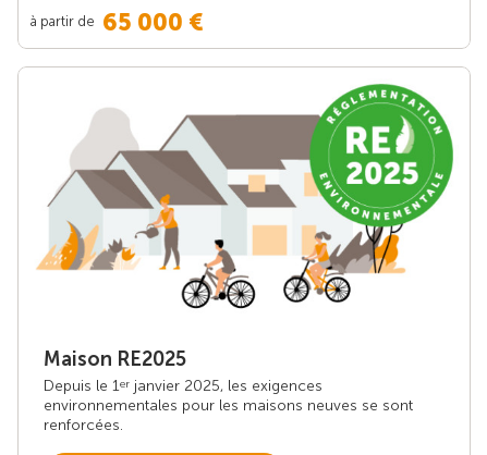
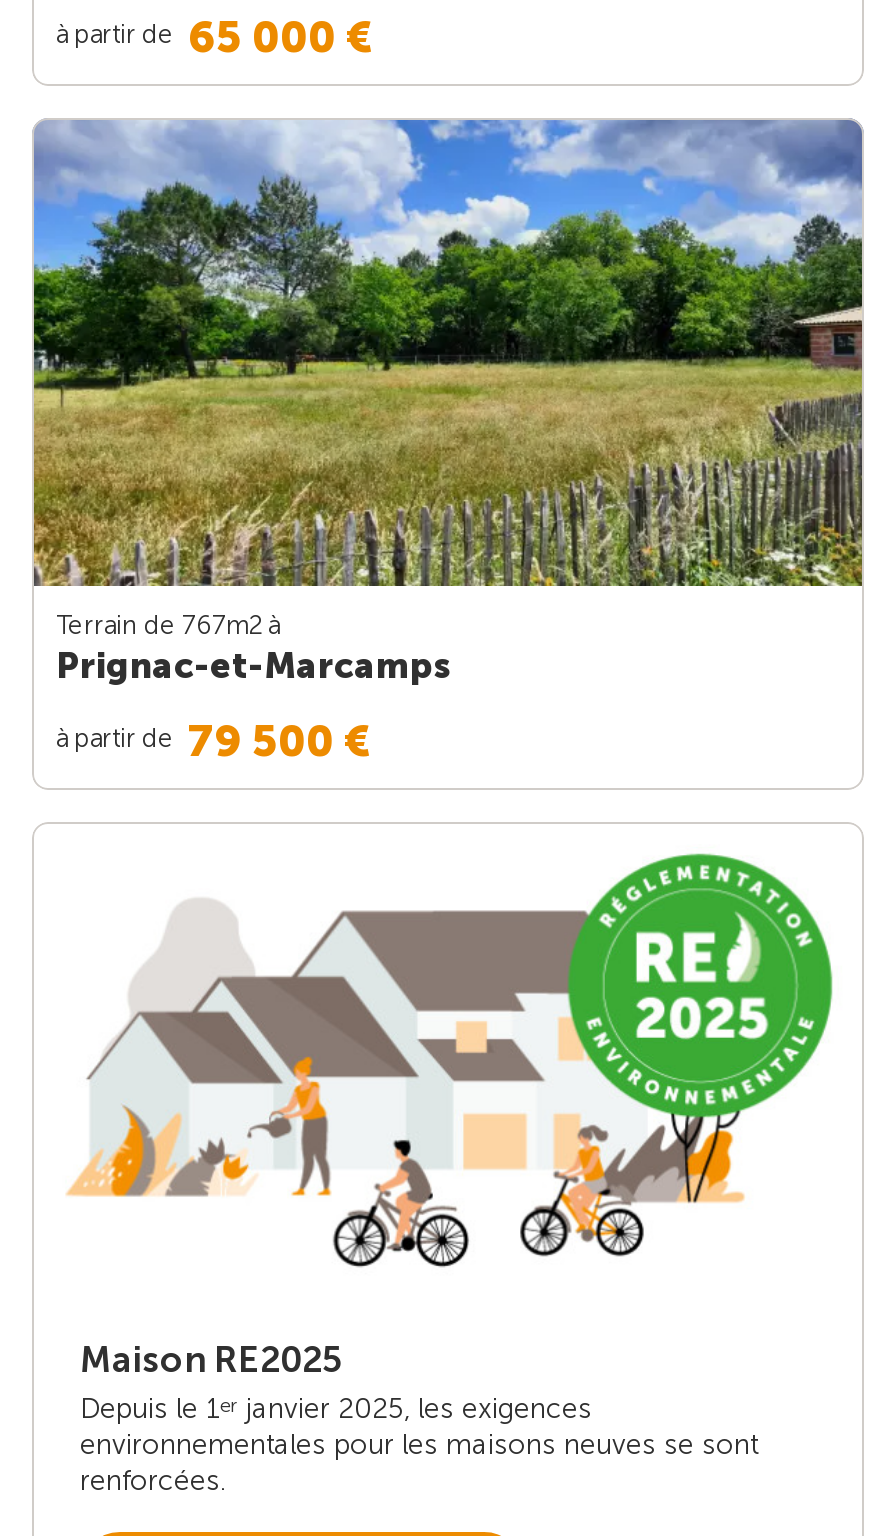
none -> [32,118,864,767] [image] | Terrain de 767m2 à | Prignac-et-Marcamps | à partir de 79 500 €

